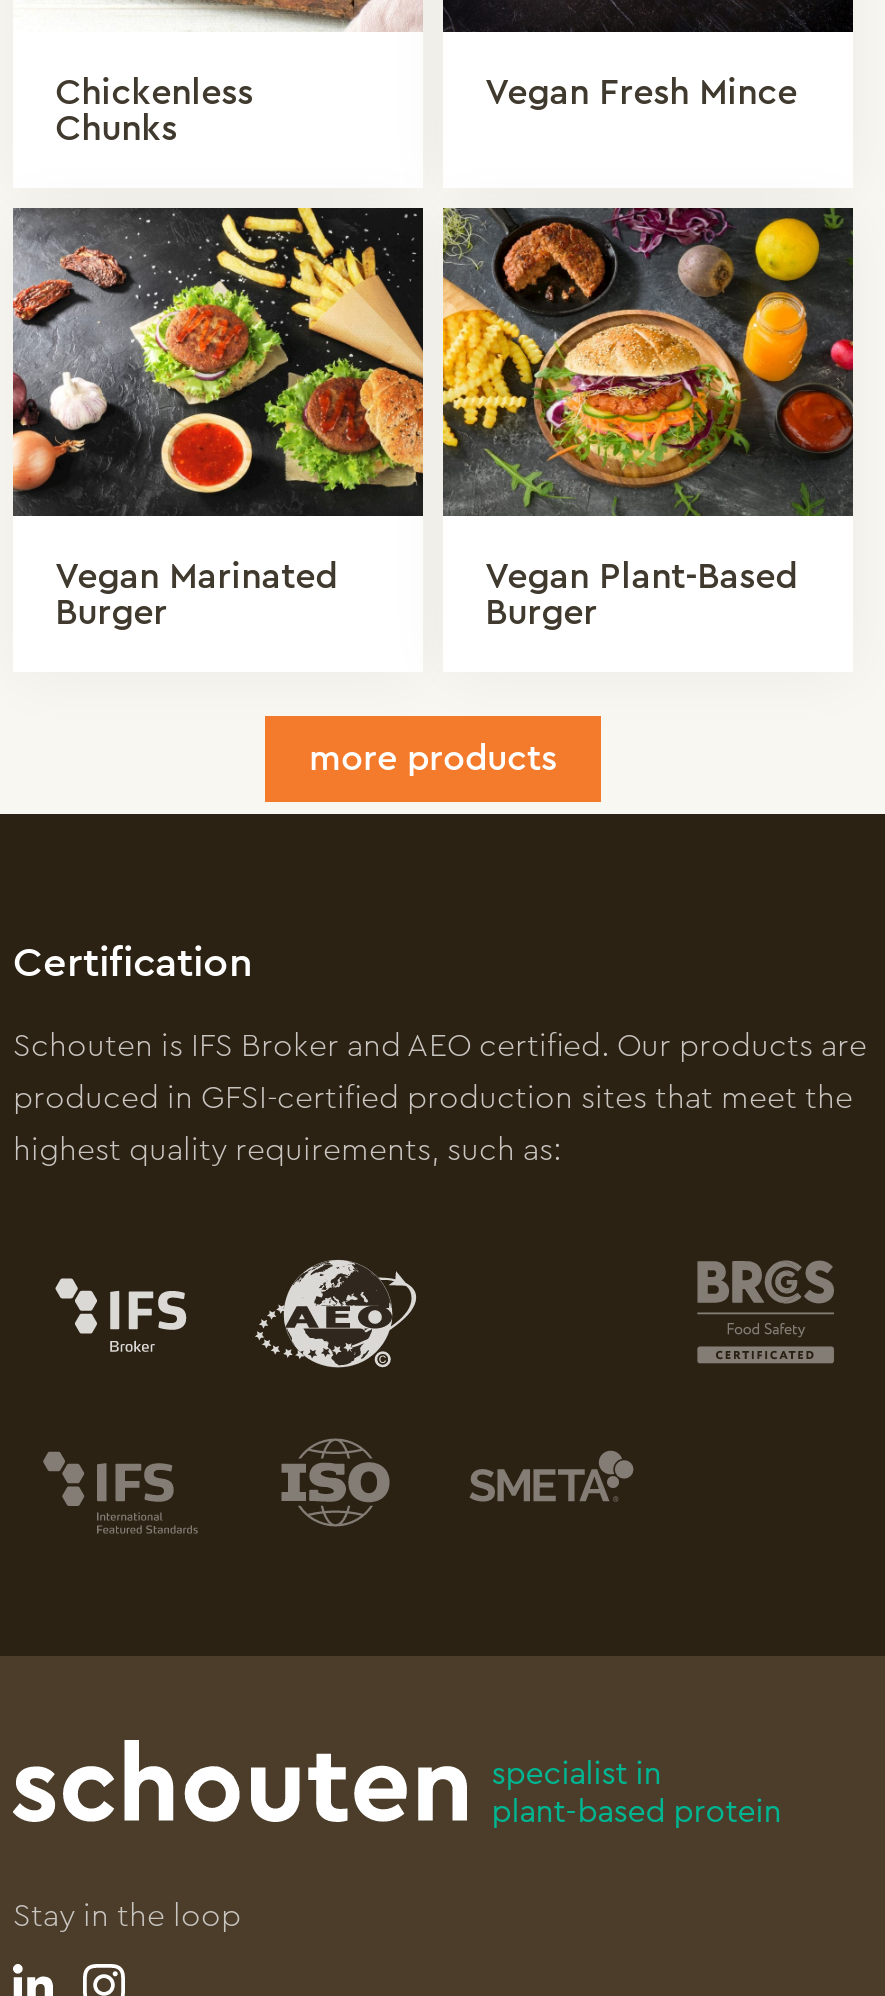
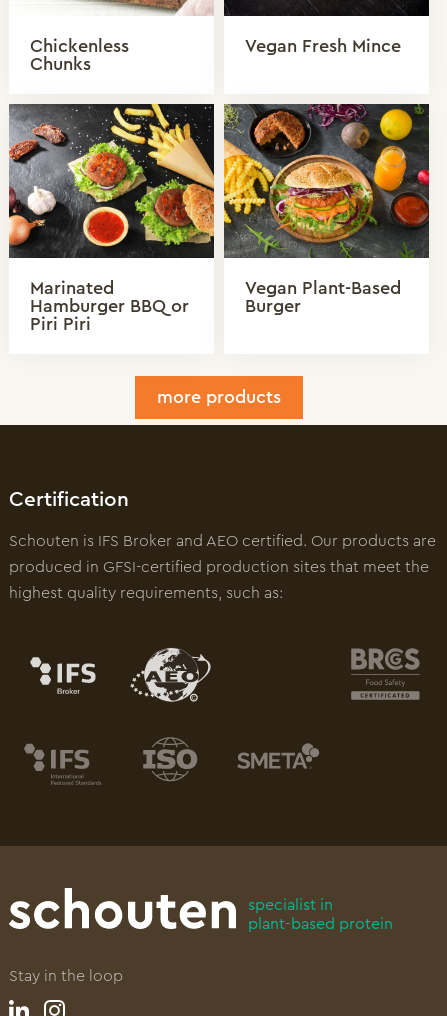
[55,558,337,630] Vegan Marinated | Burger -> [30,279,189,333] Marinated | Hamburger BBQ or | Piri Piri

